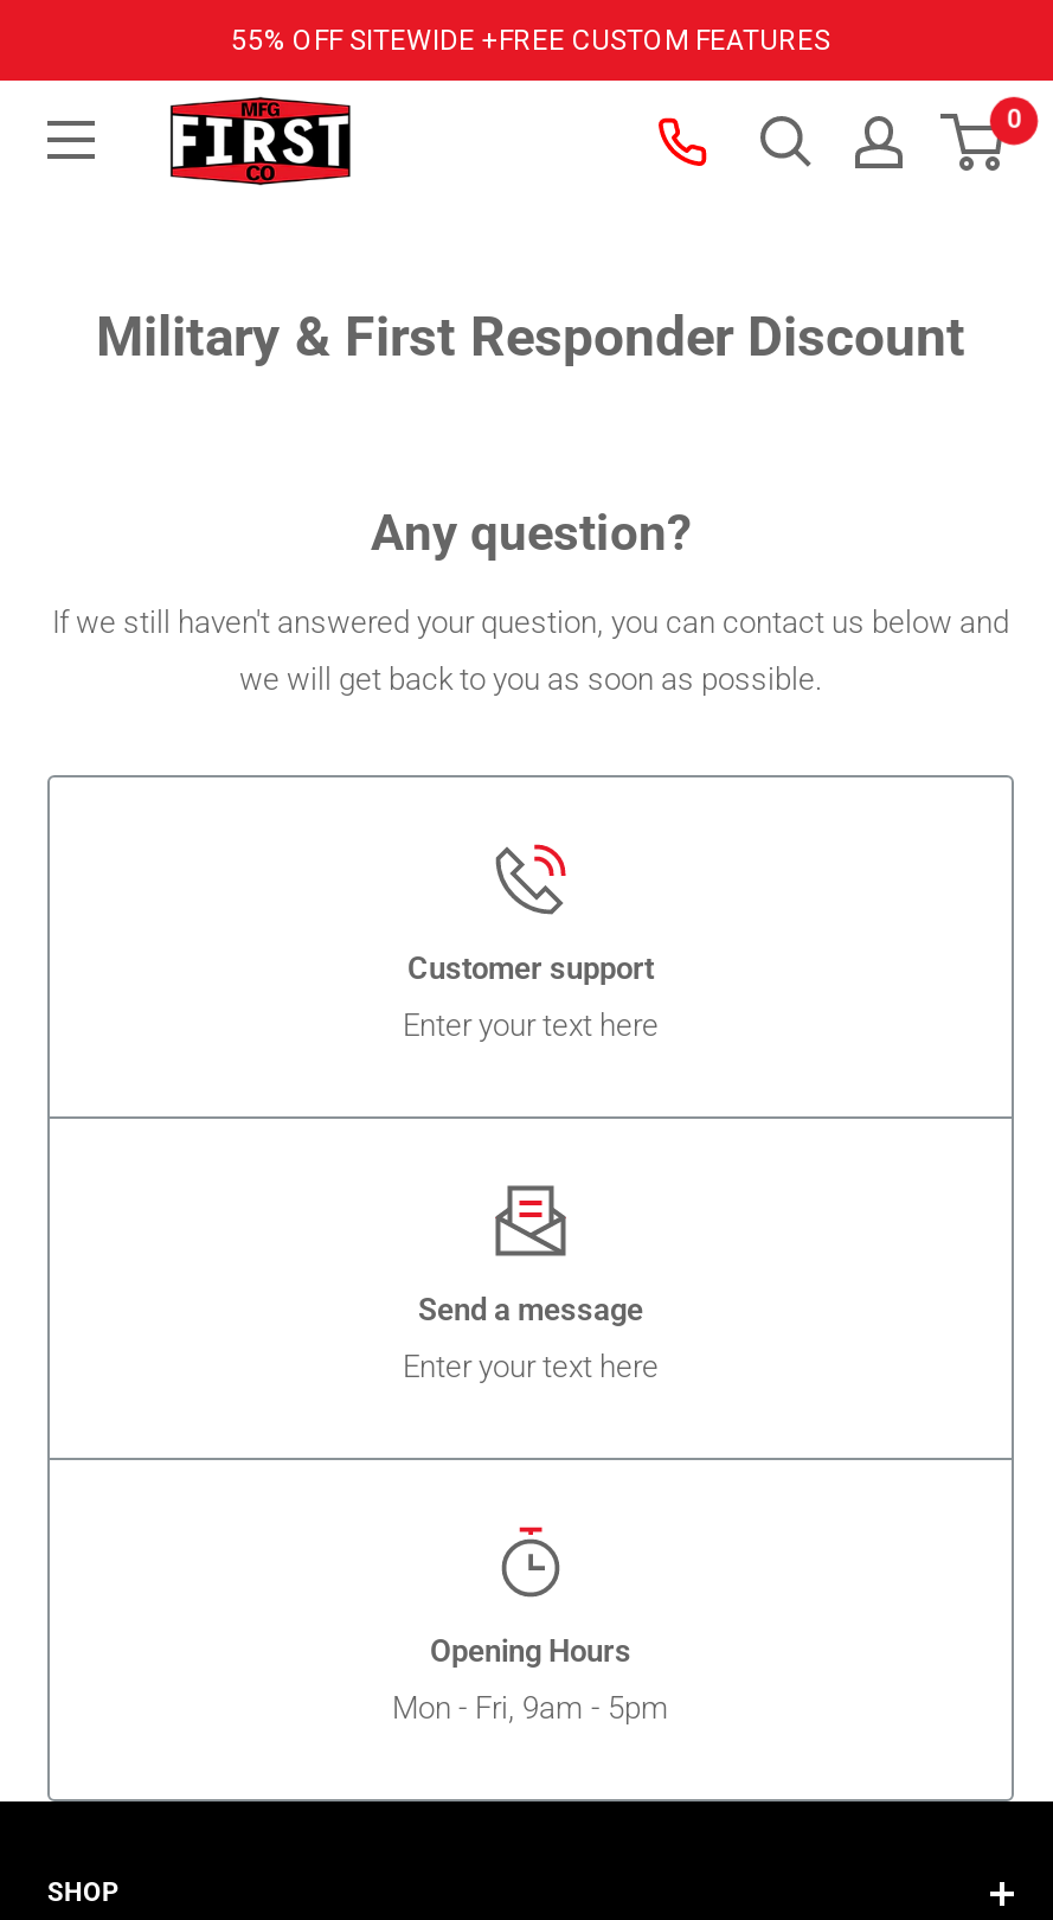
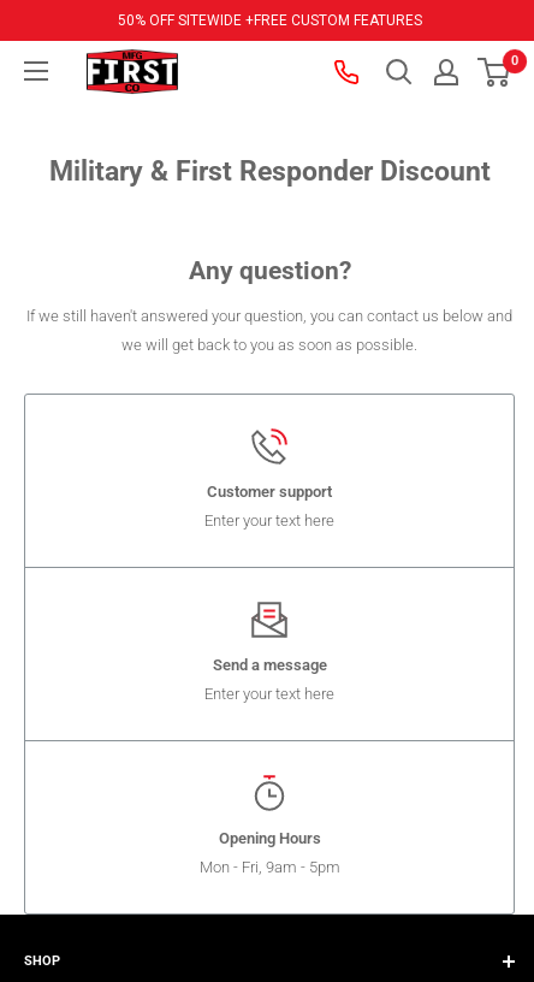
[231,24,830,57] 55% OFF SITEWIDE +FREE CUSTOM FEATURES -> [117,12,422,29] 50% OFF SITEWIDE +FREE CUSTOM FEATURES

